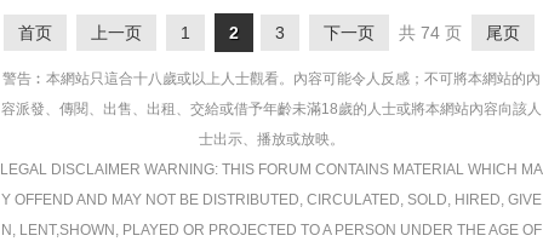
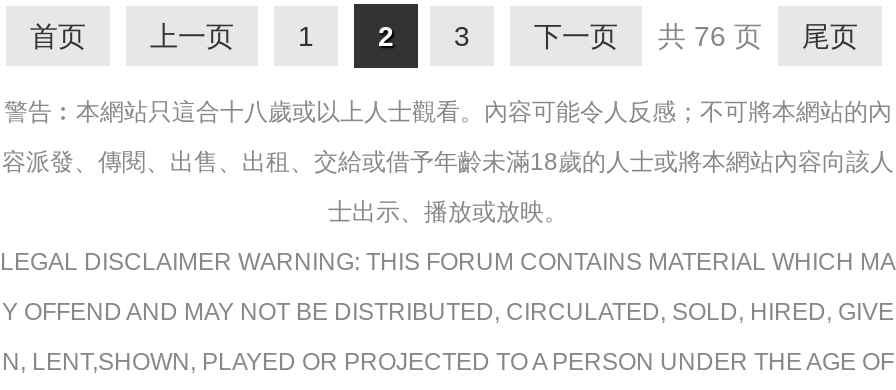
[18,23,520,42] 首页 上一页 1 2 3 下一页 共 74 页 尾页 -> [30,20,858,52] 首页 上一页 1 2 3 下一页 共 76 页 尾页

